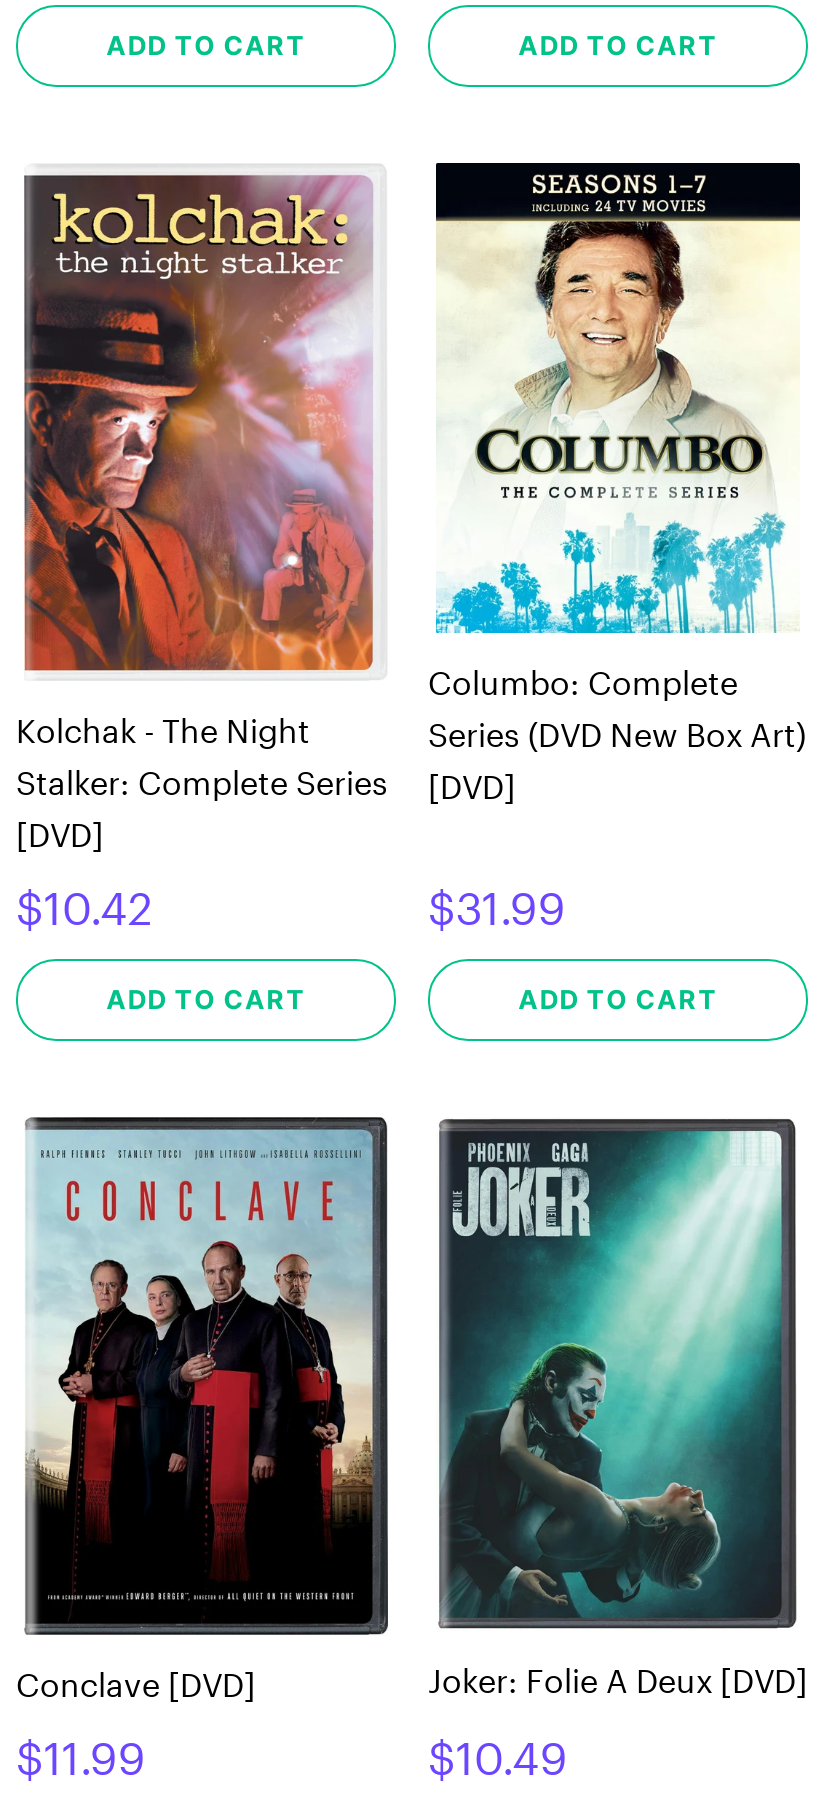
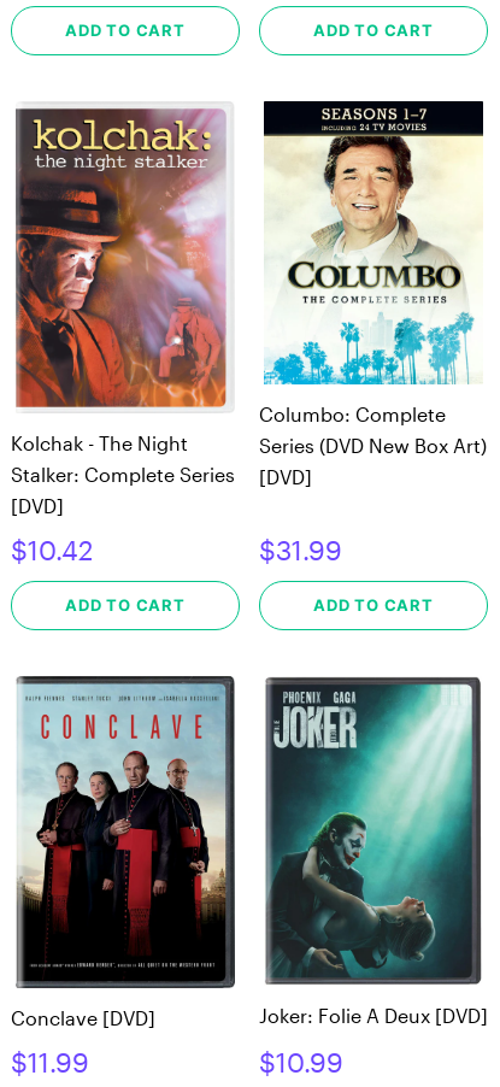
[428,1730,568,1782] $10.49 -> [259,1045,343,1077] $10.99

